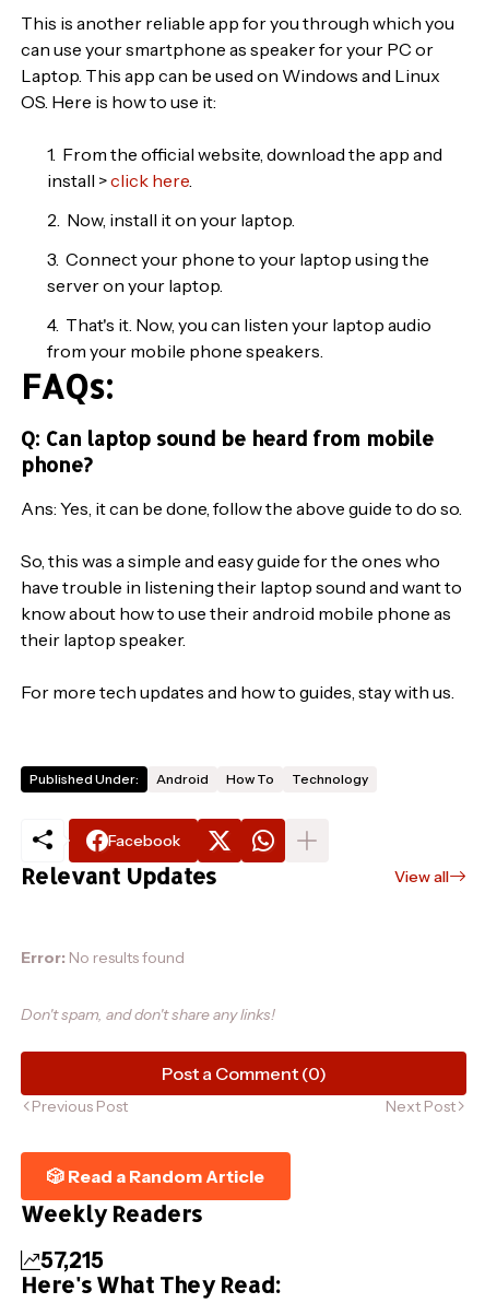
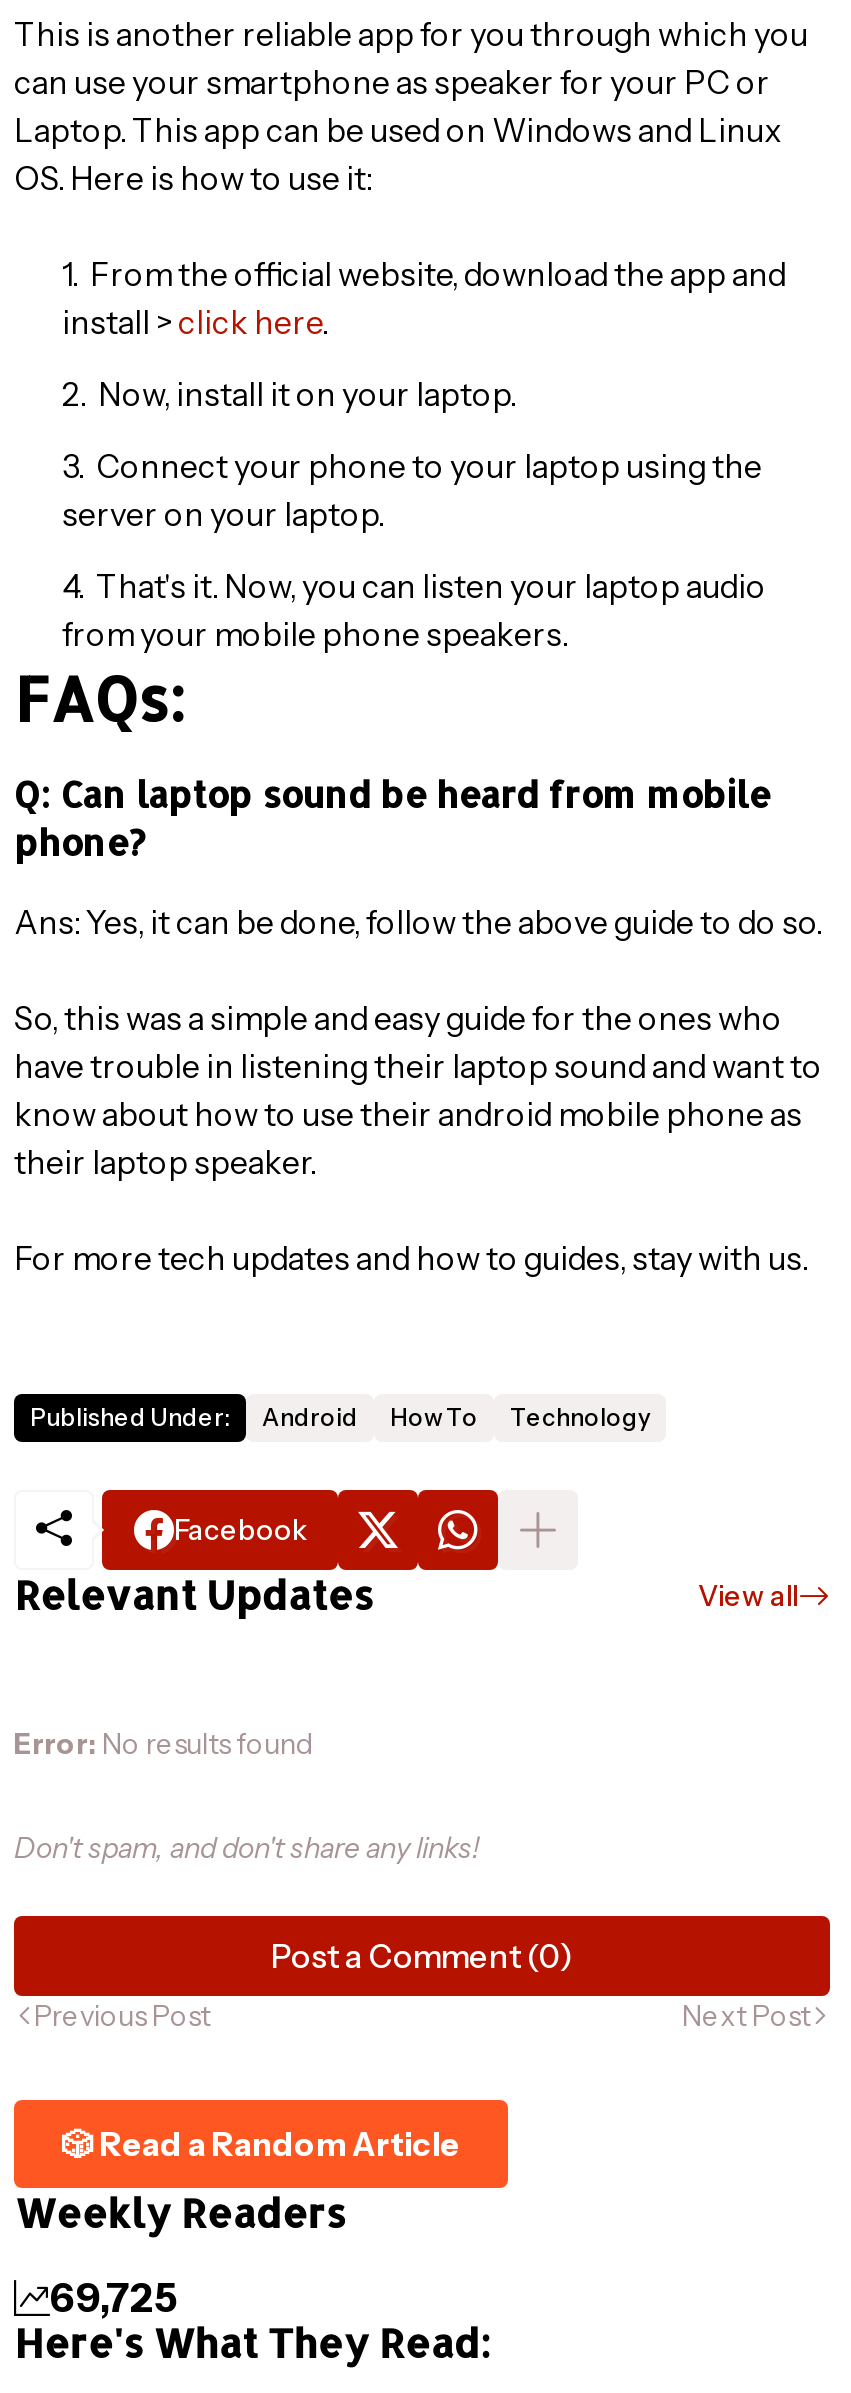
[40,1247,104,1273] 57,215 -> [50,2274,178,2322] 69,725

